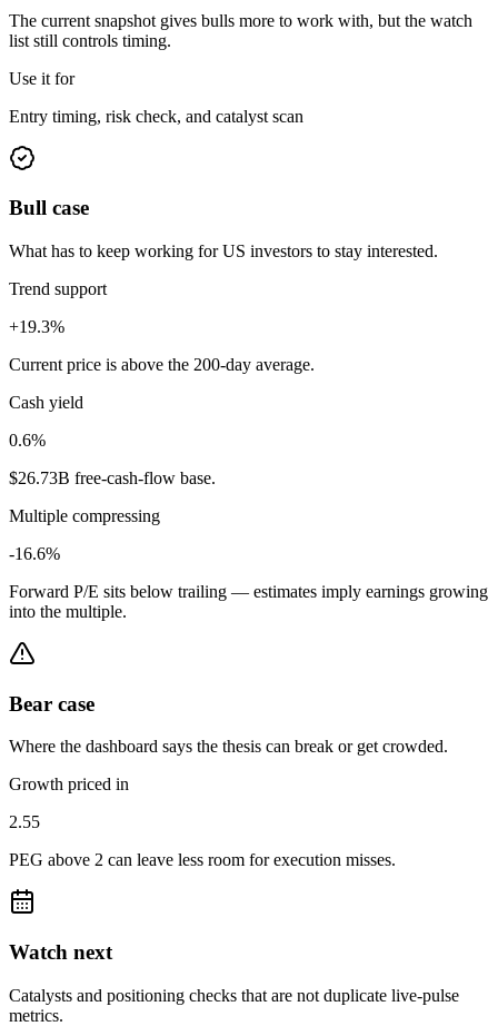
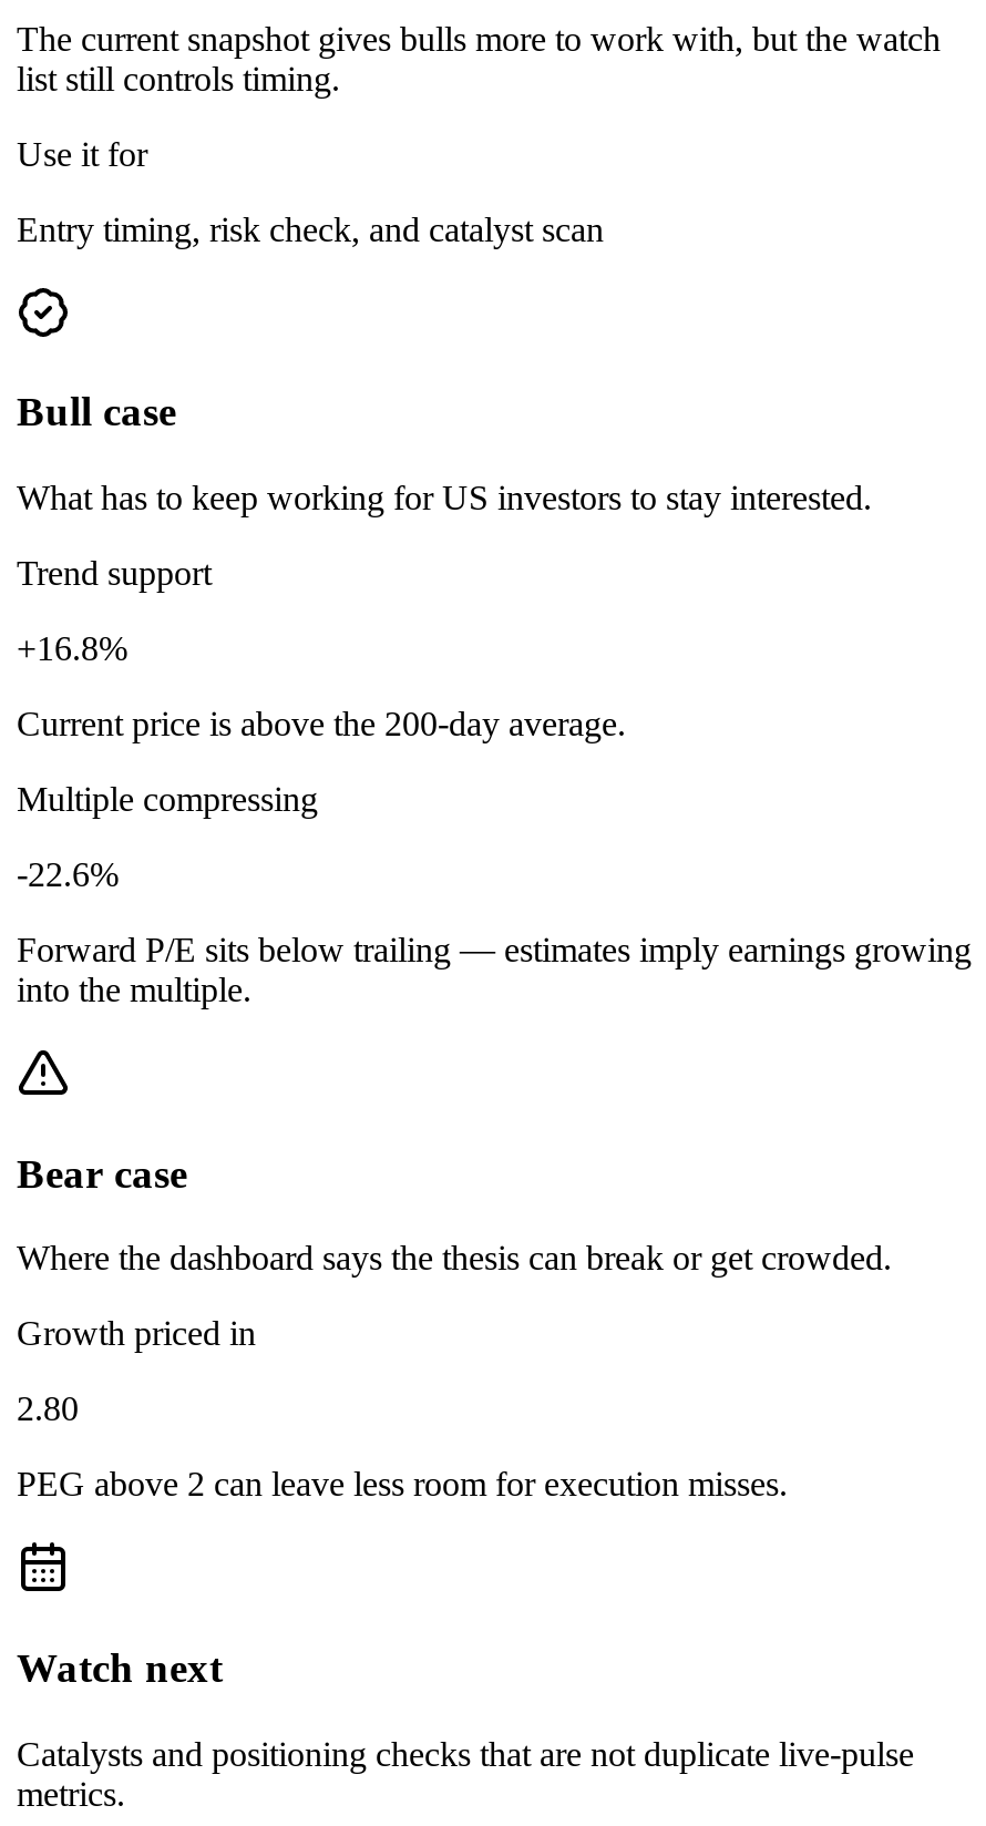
[9,317,64,336] +19.3% -> [17,629,127,667] +16.8%
[9,393,216,487] Cash yield | 0.6% | $26.73B free-cash-flow base. -> none
[9,544,60,563] -16.6% -> [17,855,119,893] -22.6%
[9,813,40,832] 2.55 -> [17,1390,79,1428] 2.80

